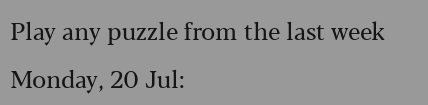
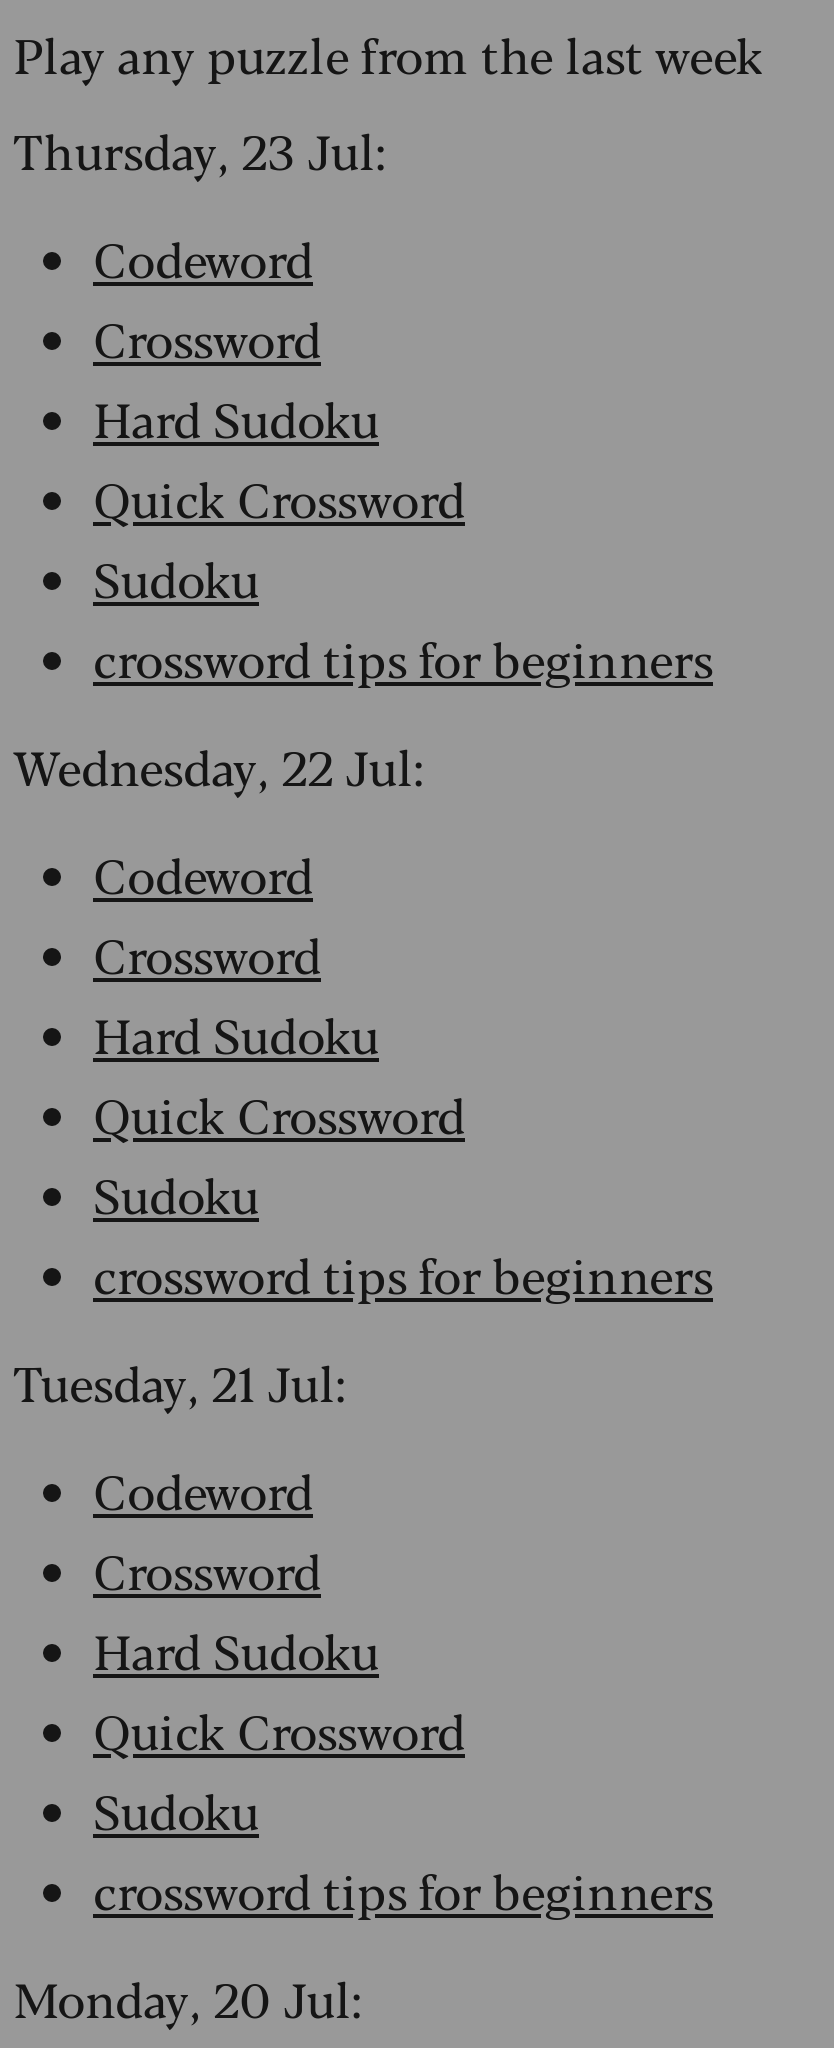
none -> [13,114,713,1924] Thursday, 23 Jul: | Codeword | Crossword | Hard Sudoku | Quick Crossword | Sudoku | crossword tips for beginners | Wednesday, 22 Jul: | Codeword | Crossword | Hard Sudoku | Quick Crossword | Sudoku | crossword tips for beginners | Tuesday, 21 Jul: | Codeword | Crossword | Hard Sudoku | Quick Crossword | Sudoku | crossword tips for beginners

